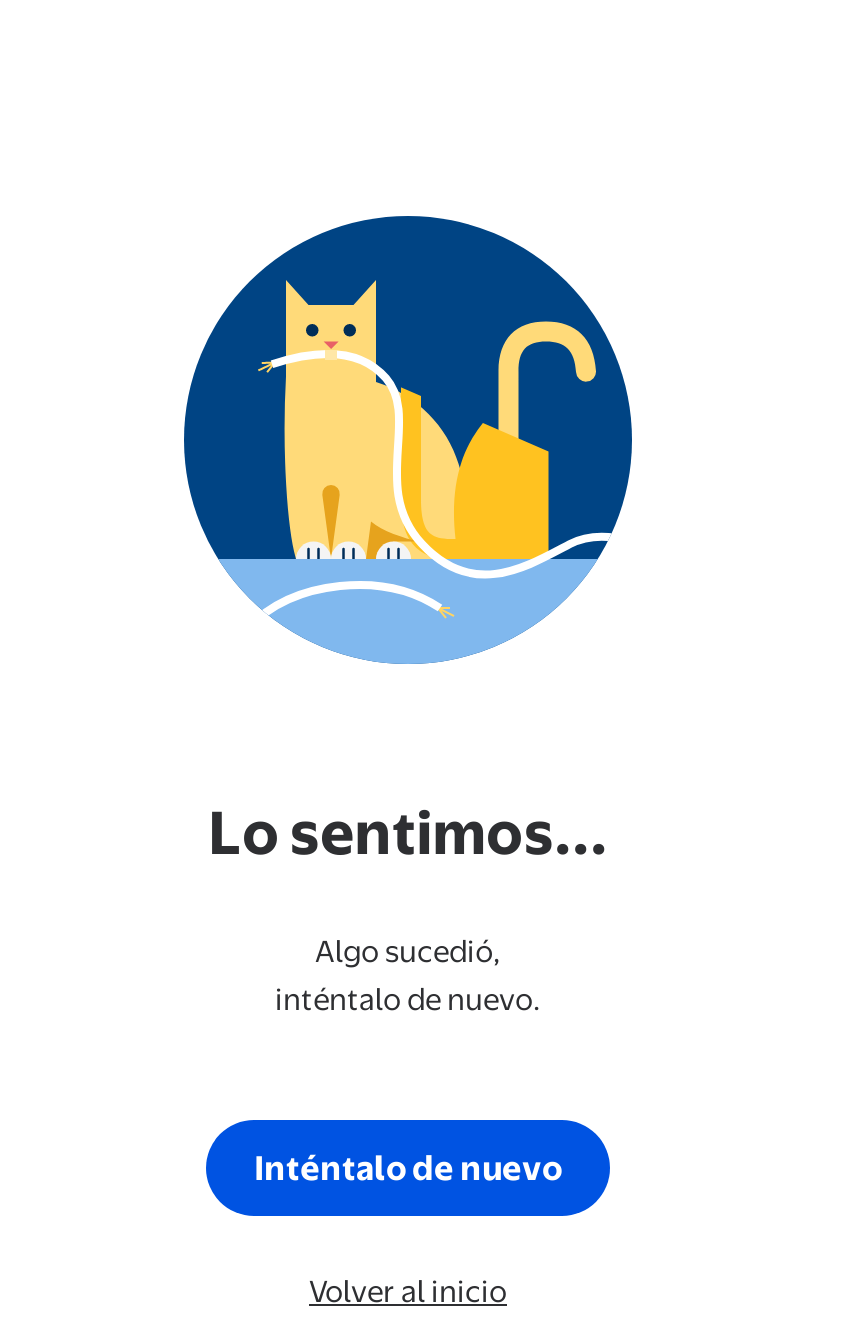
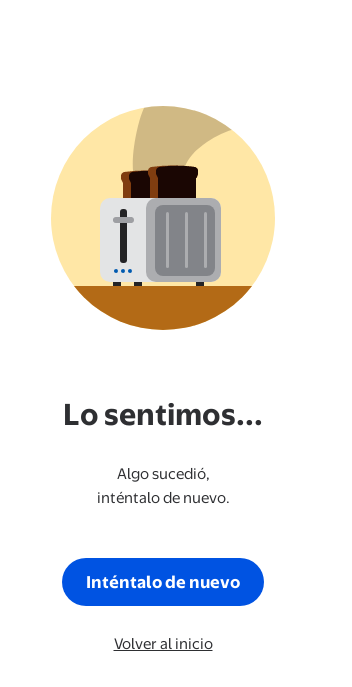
[182,214,634,666] [image] -> [51,106,275,331] [image]

